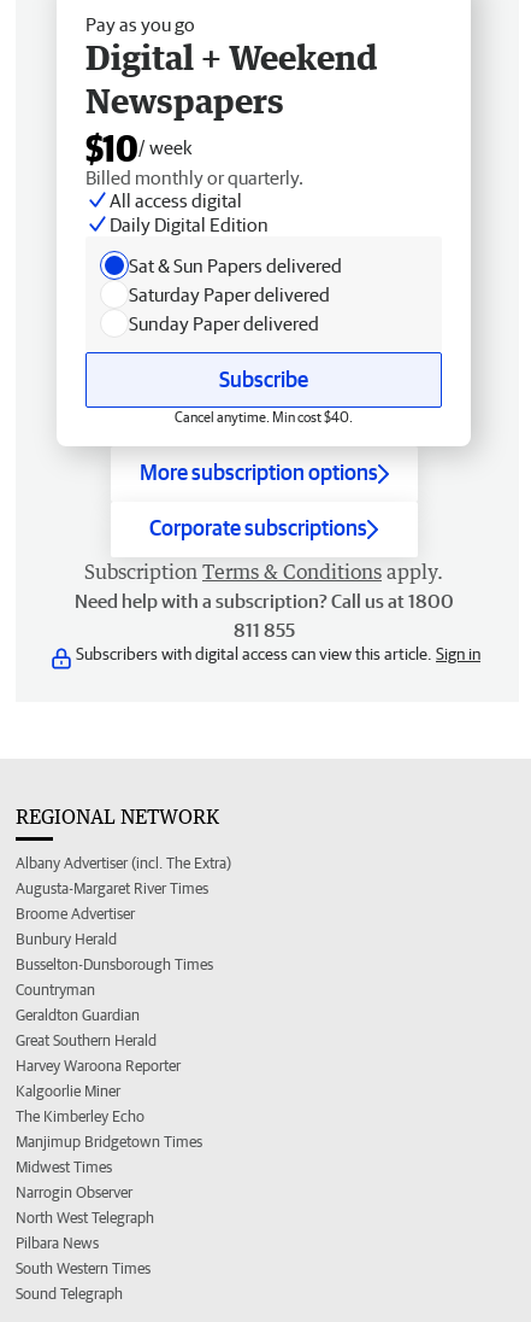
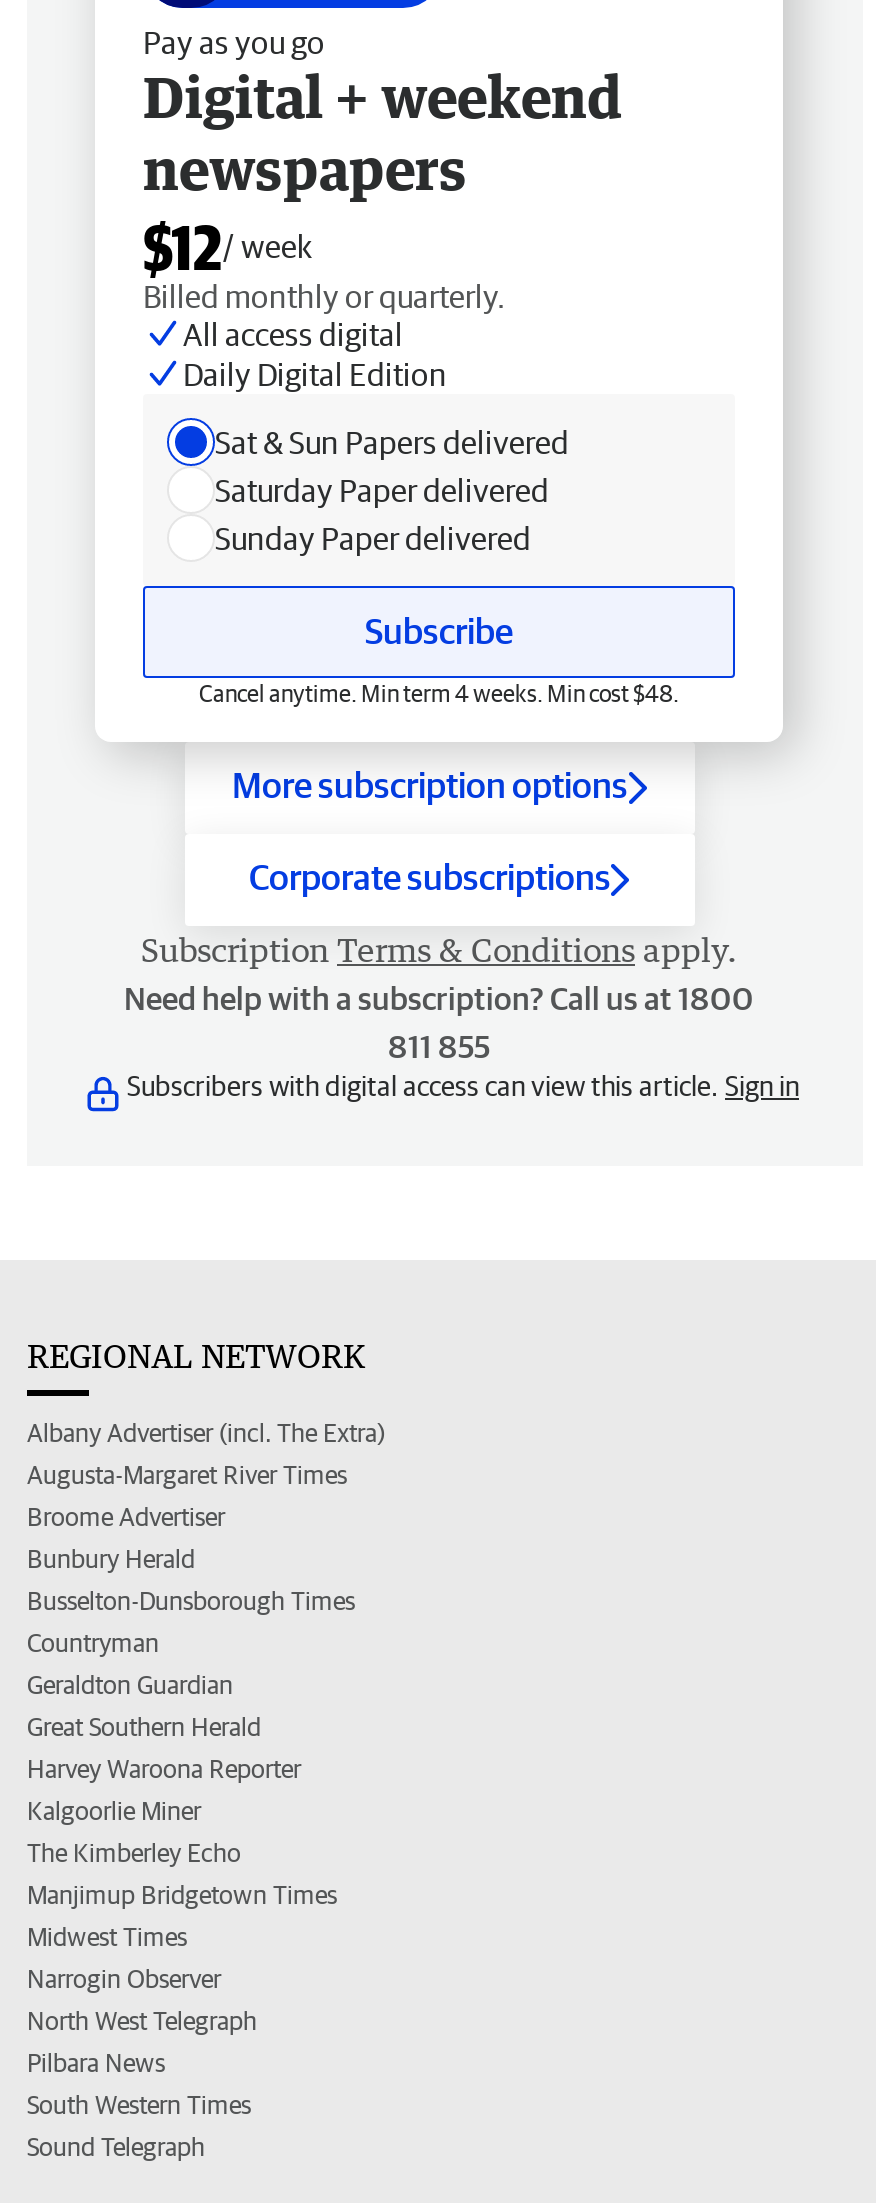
[85,36,378,169] Digital + Weekend | Newspapers | $10/ week -> [143,62,623,282] Digital + weekend | newspapers | $12/ week
[175,409,353,425] Cancel anytime. Min cost $40. -> [199,680,679,706] Cancel anytime. Min term 4 weeks. Min cost $48.

